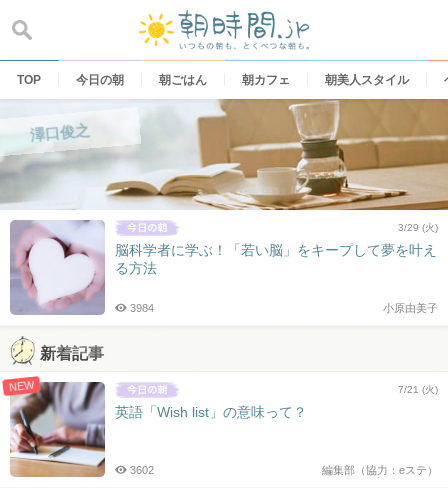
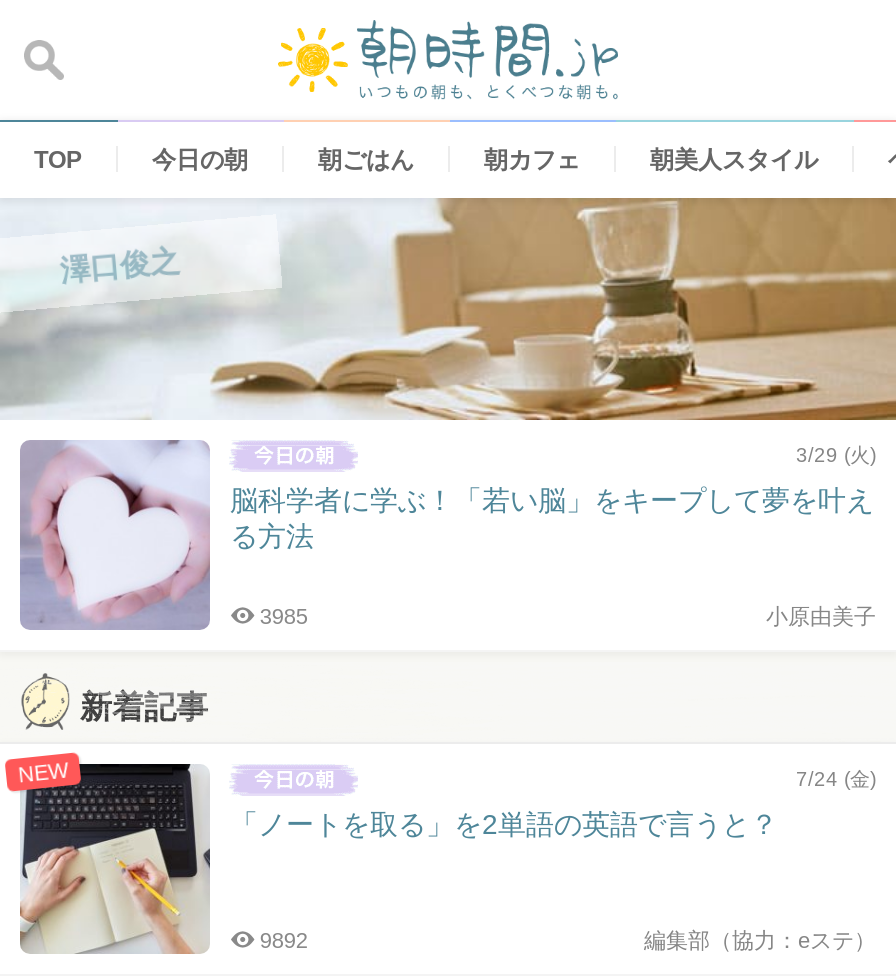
[130,302,154,314] 3984 -> [260,604,308,628] 3985
[10,381,307,477] [image] | 英語「Wish list」の意味って？ -> [20,762,778,954] [image] | 「ノートを取る」を2単語の英語で言うと？
[398,384,438,395] 7/21 (火) -> [796,768,876,790] 7/24 (金)
[130,464,154,476] 3602 -> [260,928,308,952] 9892

